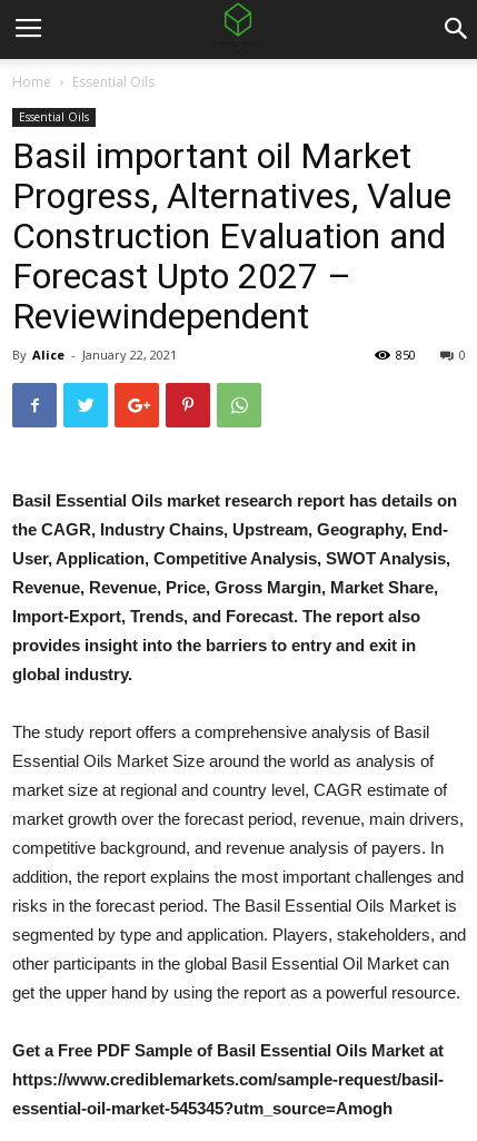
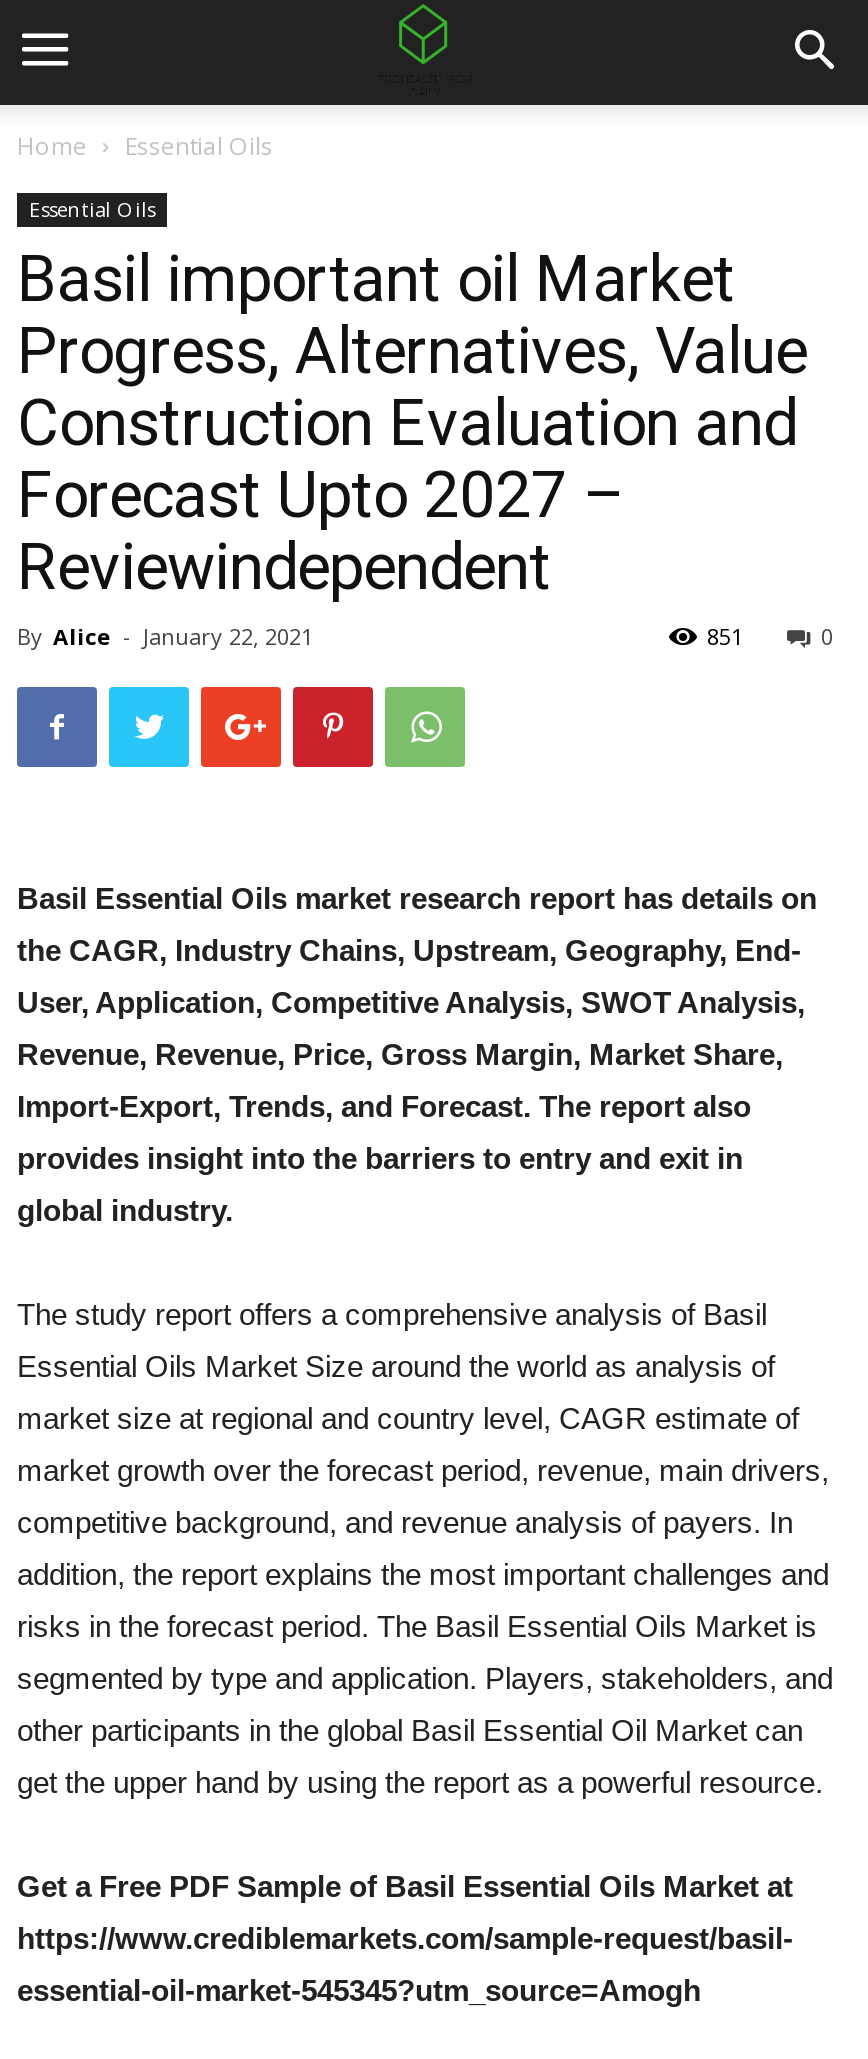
[396,346,416,363] 850 -> [707,621,743,651] 851

